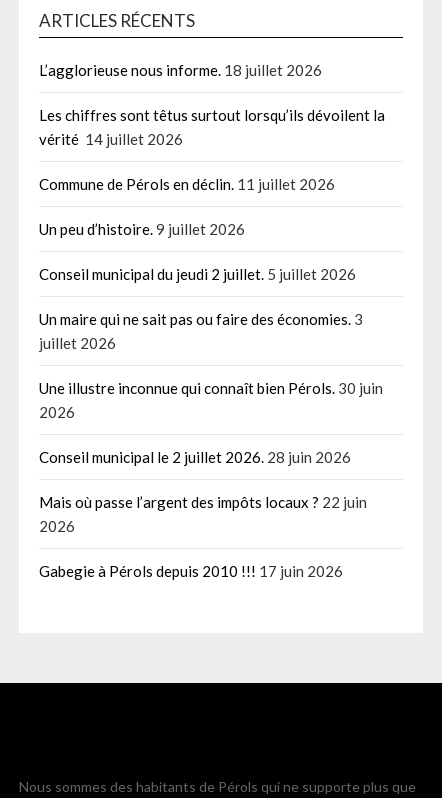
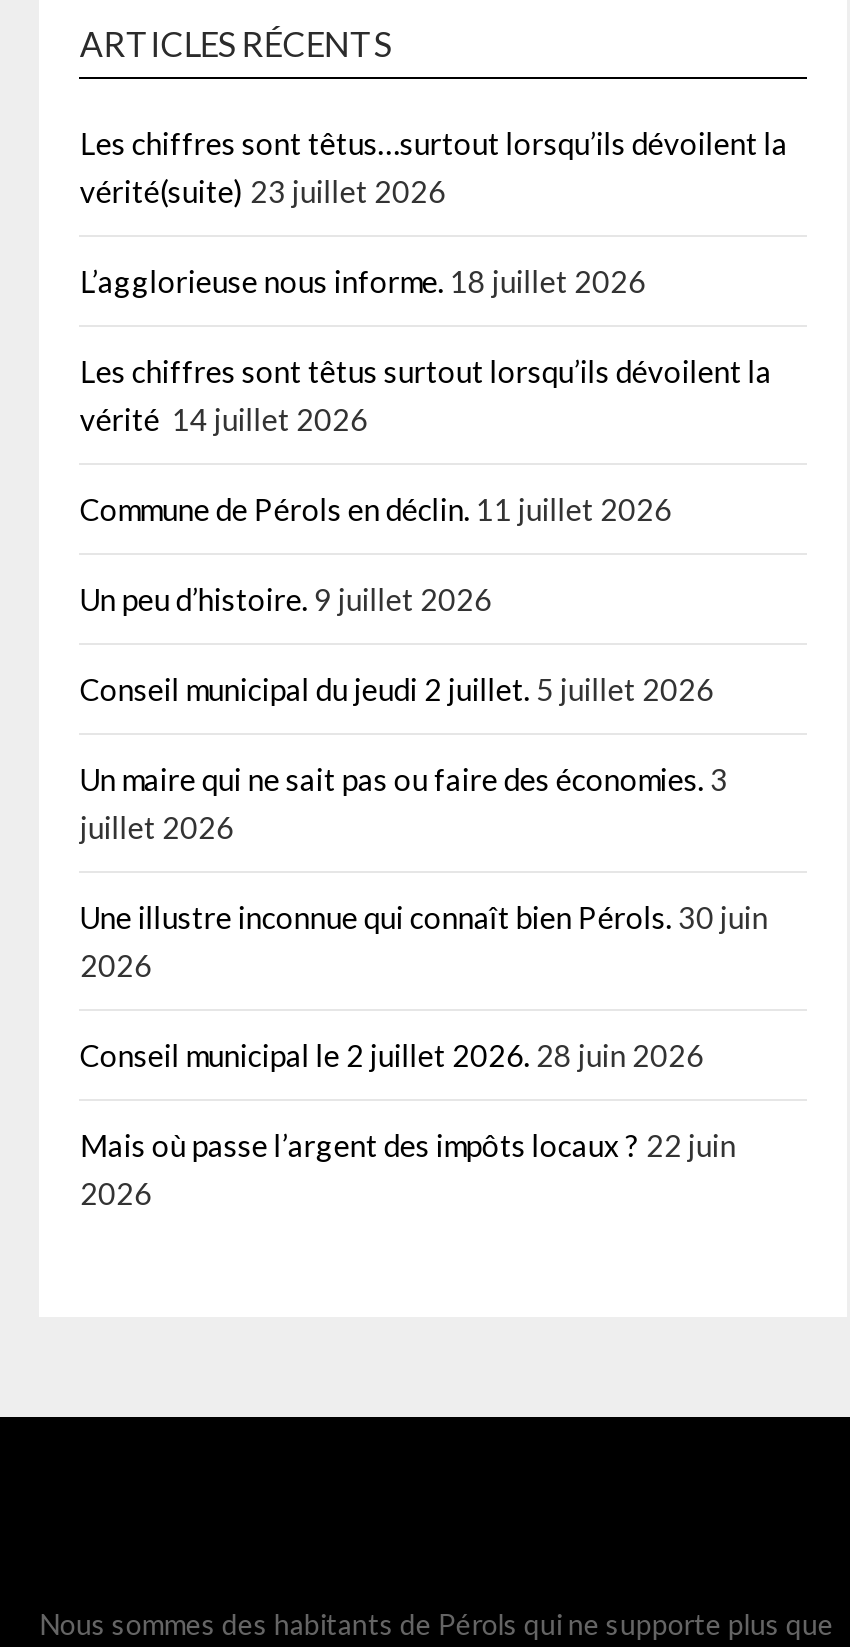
none -> [80,125,788,209] Les chiffres sont têtus…surtout lorsqu’ils dévoilent la | vérité(suite) 23 juillet 2026
moved [39,61,385,535] -> [80,263,772,1211]: L’agglorieuse nous informe. 18 juillet 2026 | Les chiffres sont têtus surtout lorsqu’ils dévoilent la | vérité 14 juillet 2026 | ... | Mais où passe l’argent des impôts locaux ? 22 juin | 2026
[39,562,343,580] Gabegie à Pérols depuis 2010 !!! 17 juin 2026 -> none

